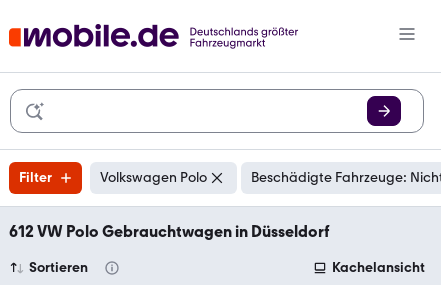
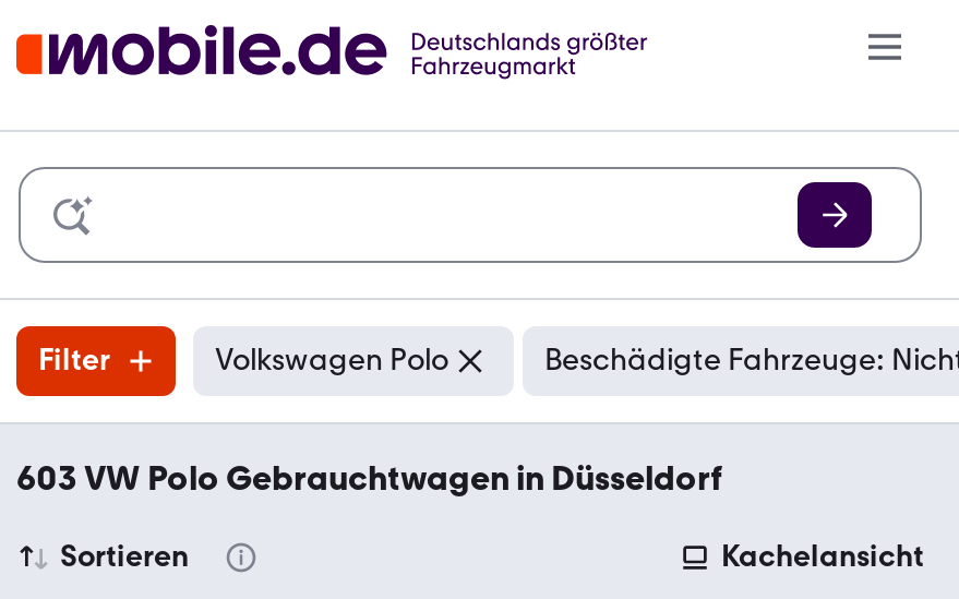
[9,222,330,241] 612 VW Polo Gebrauchtwagen in Düsseldorf -> [16,457,723,499] 603 VW Polo Gebrauchtwagen in Düsseldorf

